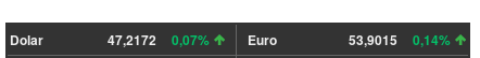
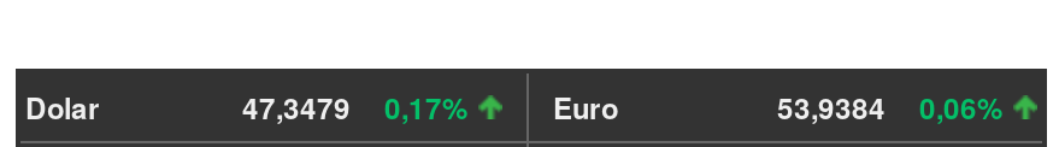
[108,30,156,49] 47,2172 -> [242,85,351,128] 47,3479
[172,30,210,49] 0,07% -> [384,85,469,128] 0,17%
[349,30,397,49] 53,9015 -> [777,85,886,128] 53,9384
[413,30,451,49] 0,14% -> [919,85,1004,128] 0,06%

